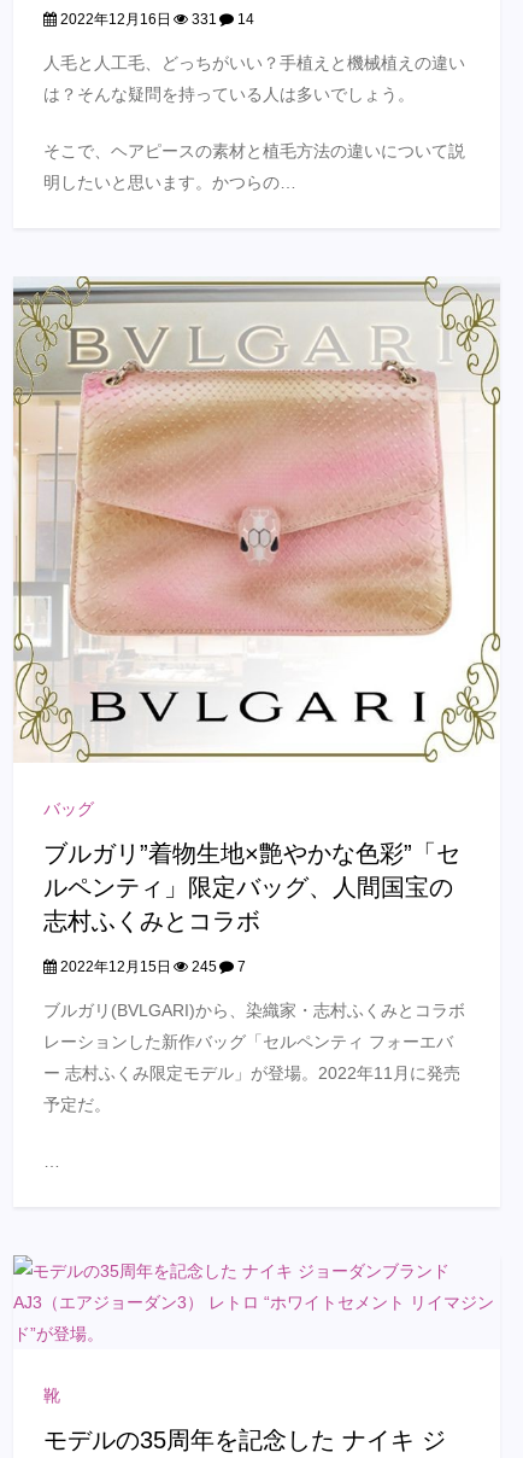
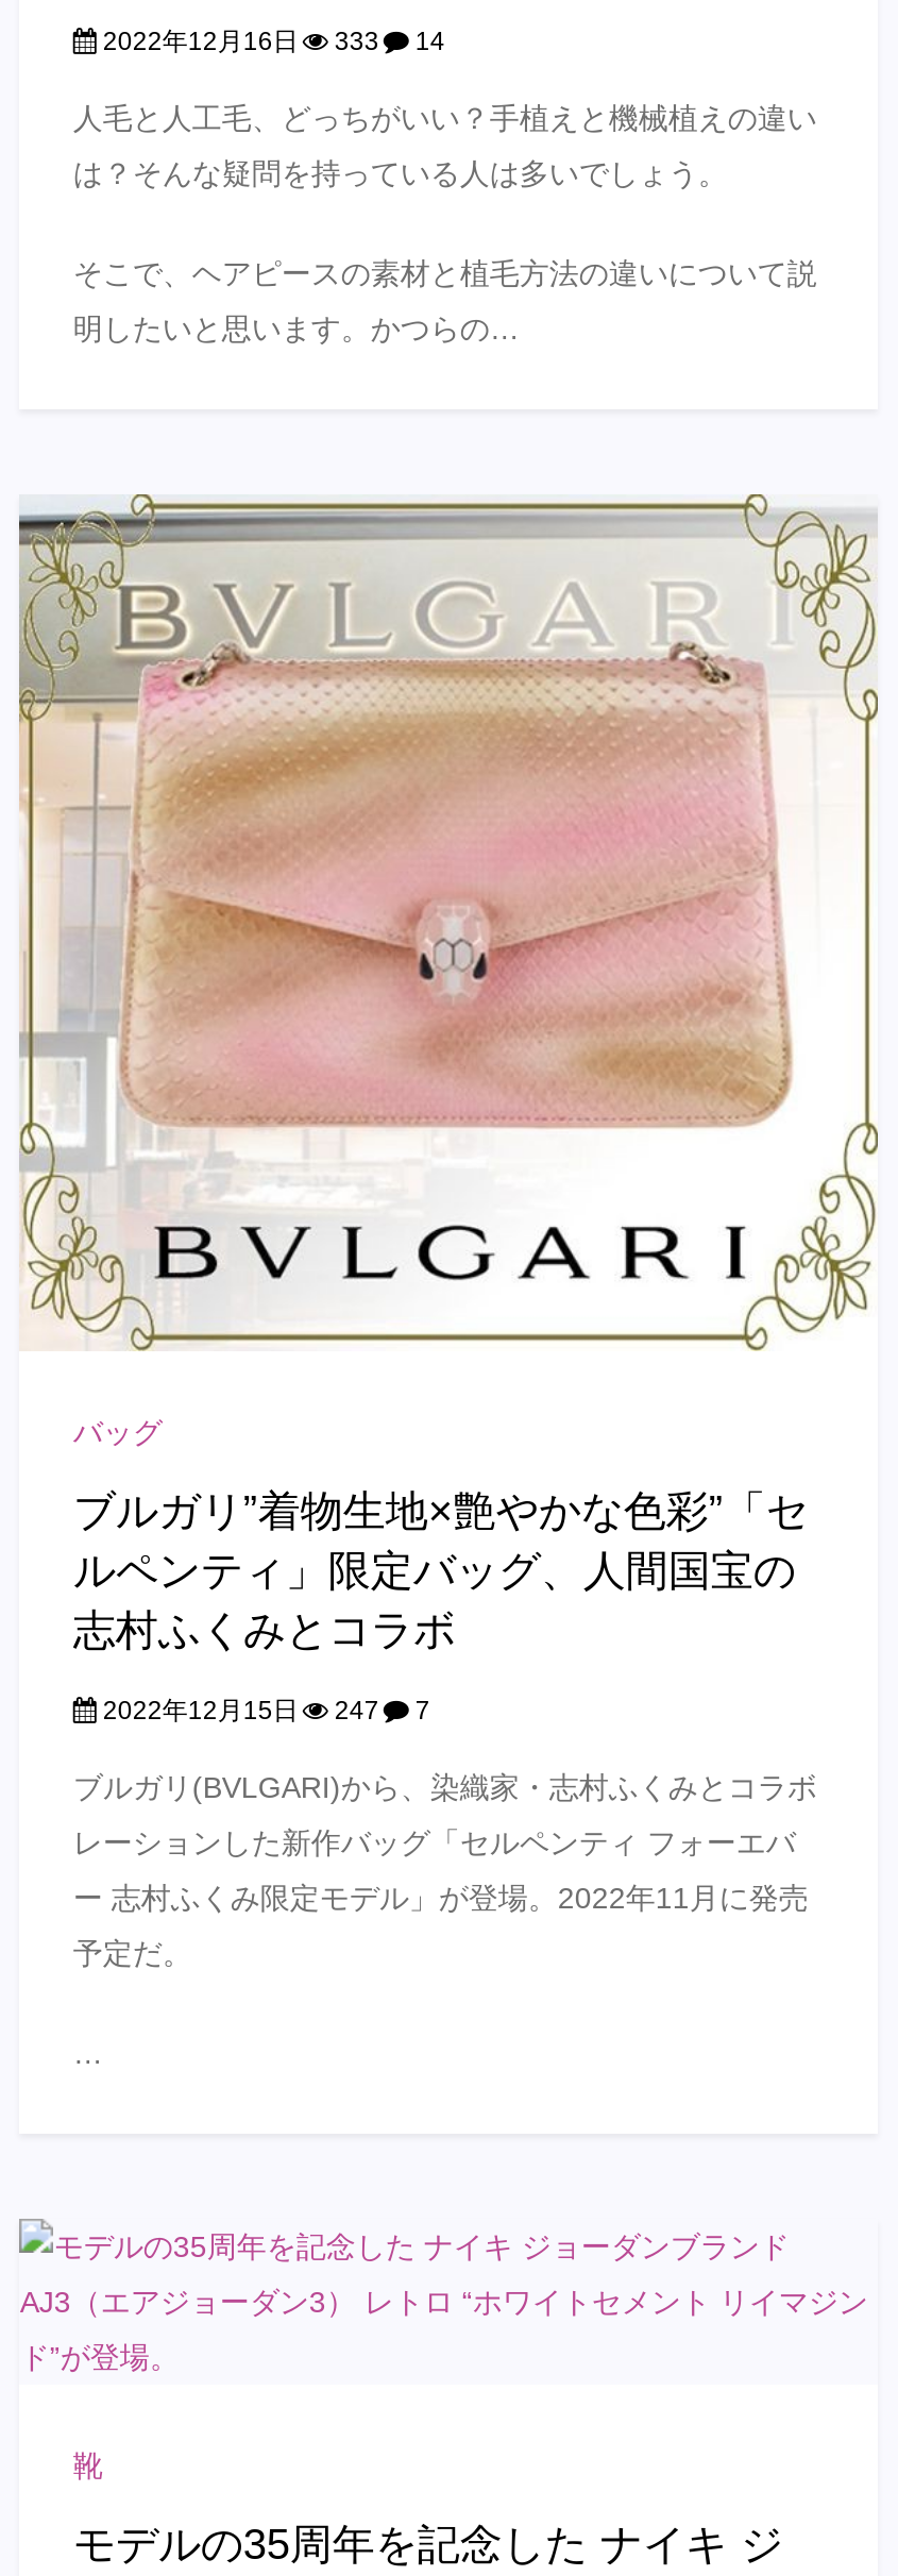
[57,10,255,27] 2022年12月16日 331 14 -> [96,26,445,55] 2022年12月16日 333 14
[57,958,246,975] 2022年12月15日 245 7 -> [96,1695,430,1725] 2022年12月15日 247 7

